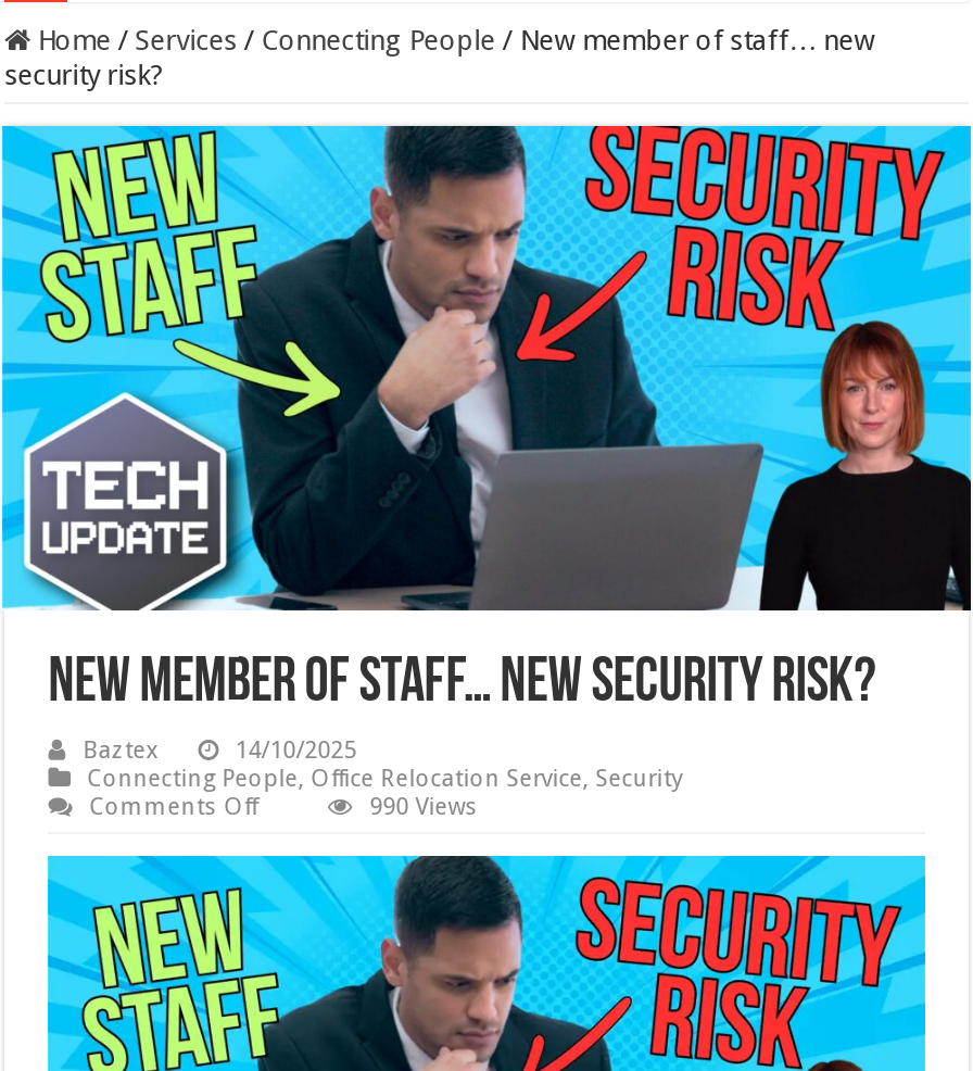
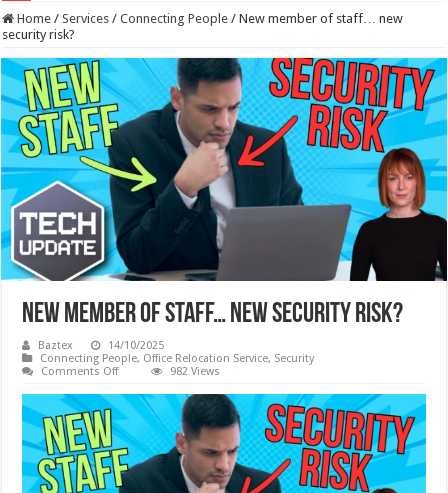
[370,792,478,821] 990 Views -> [170,365,220,378] 982 Views

